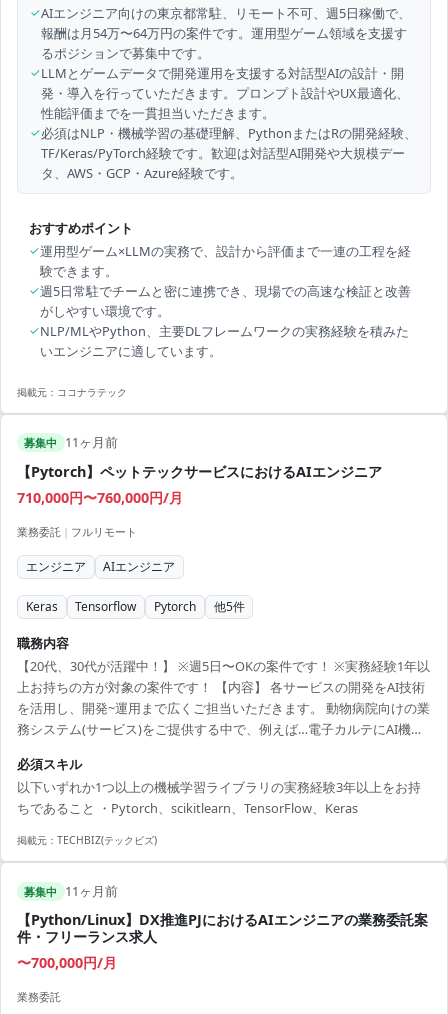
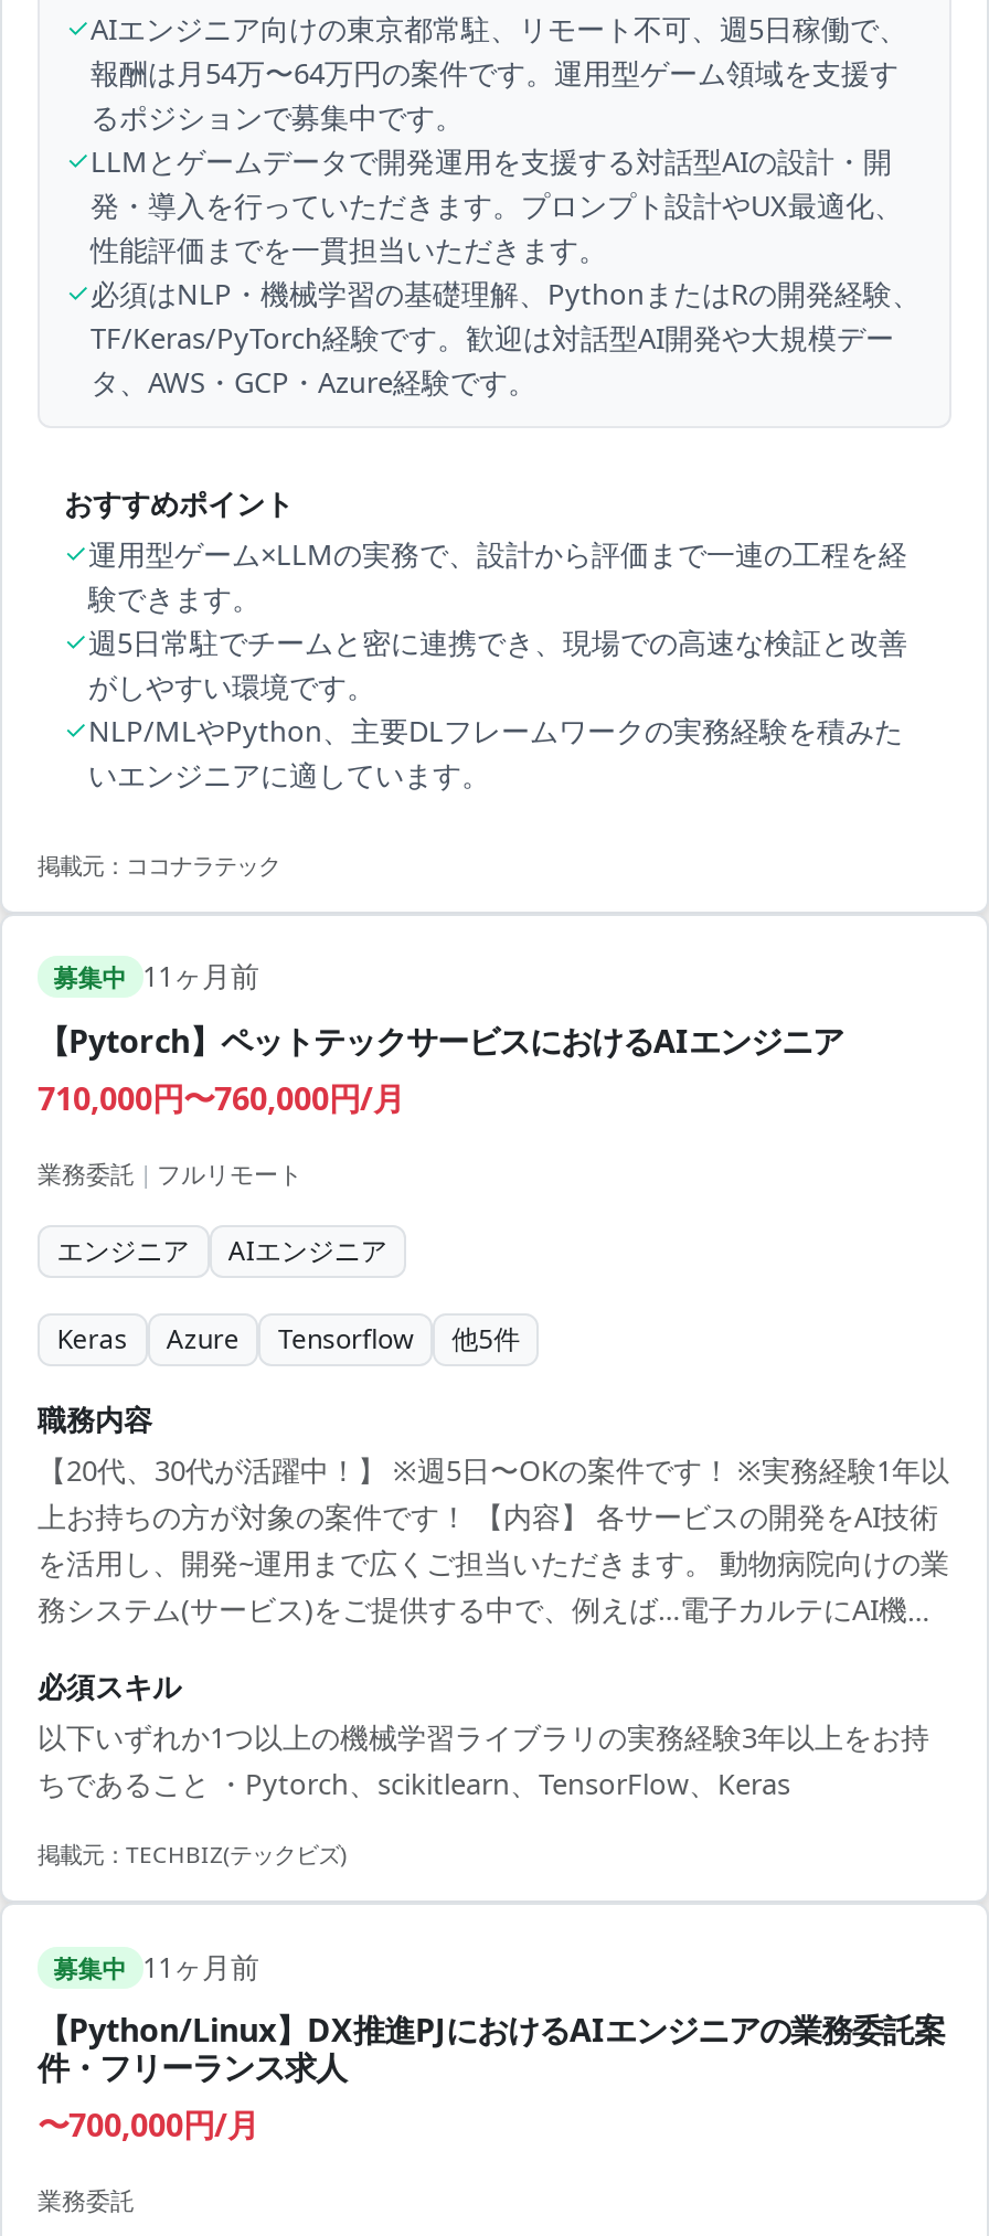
[154,598,196,615] Pytorch -> none
none -> [166,1320,239,1358] Azure

